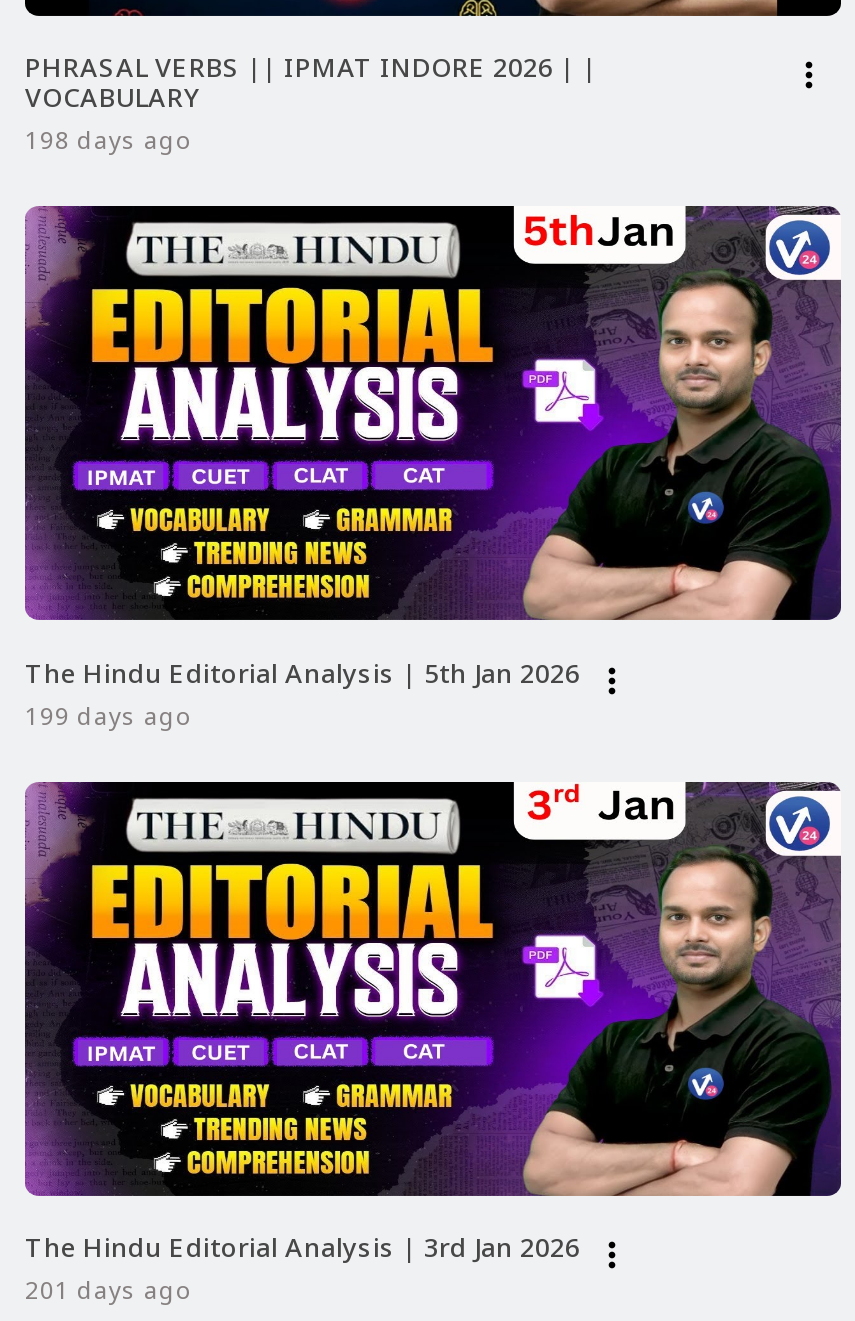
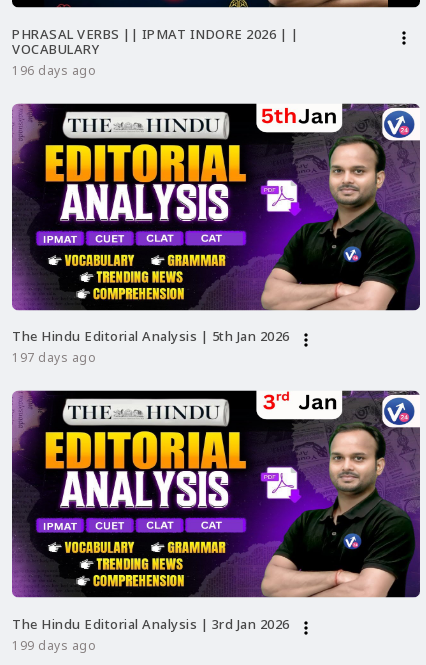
[25,123,193,157] 198 days ago -> [12,61,96,78] 196 days ago
[25,698,193,732] 199 days ago -> [12,349,96,366] 197 days ago
[25,1273,193,1307] 201 days ago -> [12,636,96,653] 199 days ago

